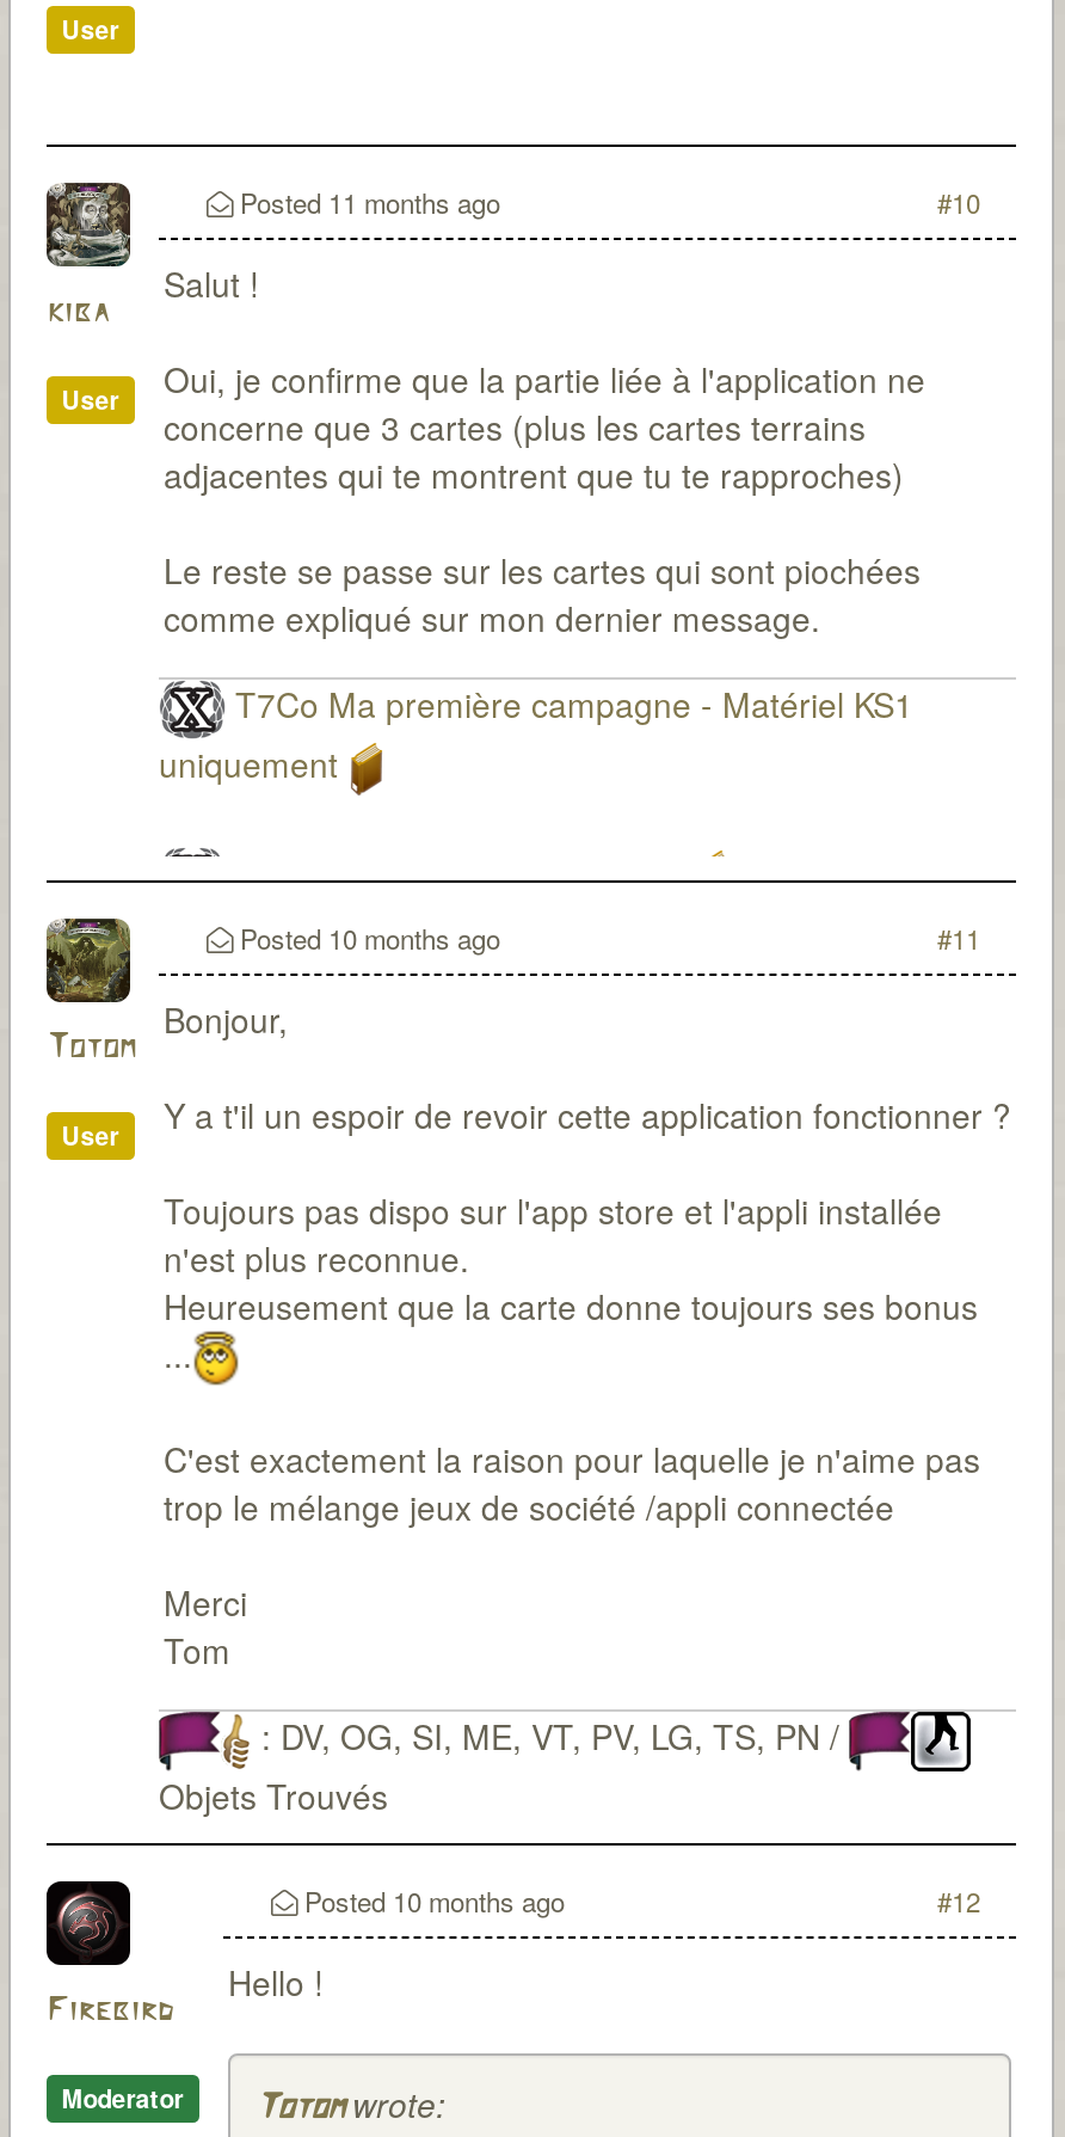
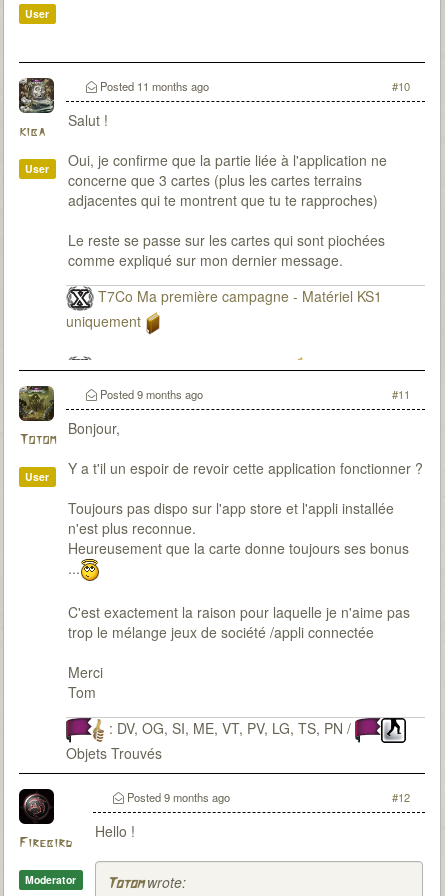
[233,919,500,957] Posted 10 months ago -> [97,386,203,402] Posted 9 months ago
[297,1881,565,1920] Posted 10 months ago -> [124,789,230,805] Posted 9 months ago

